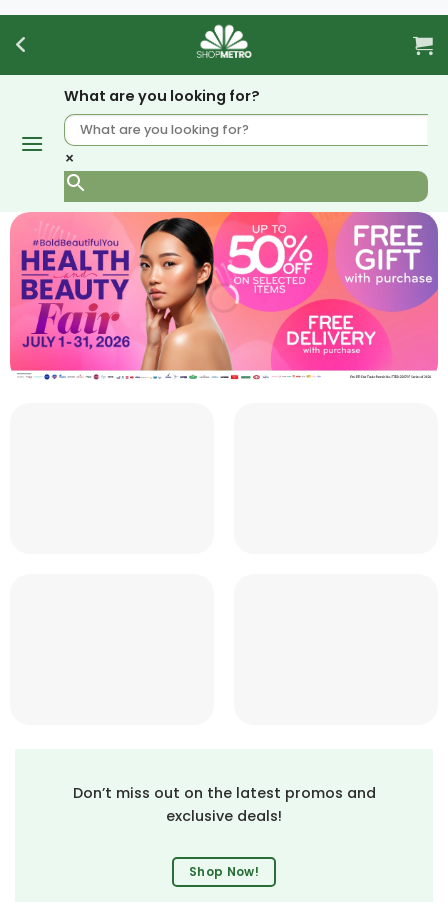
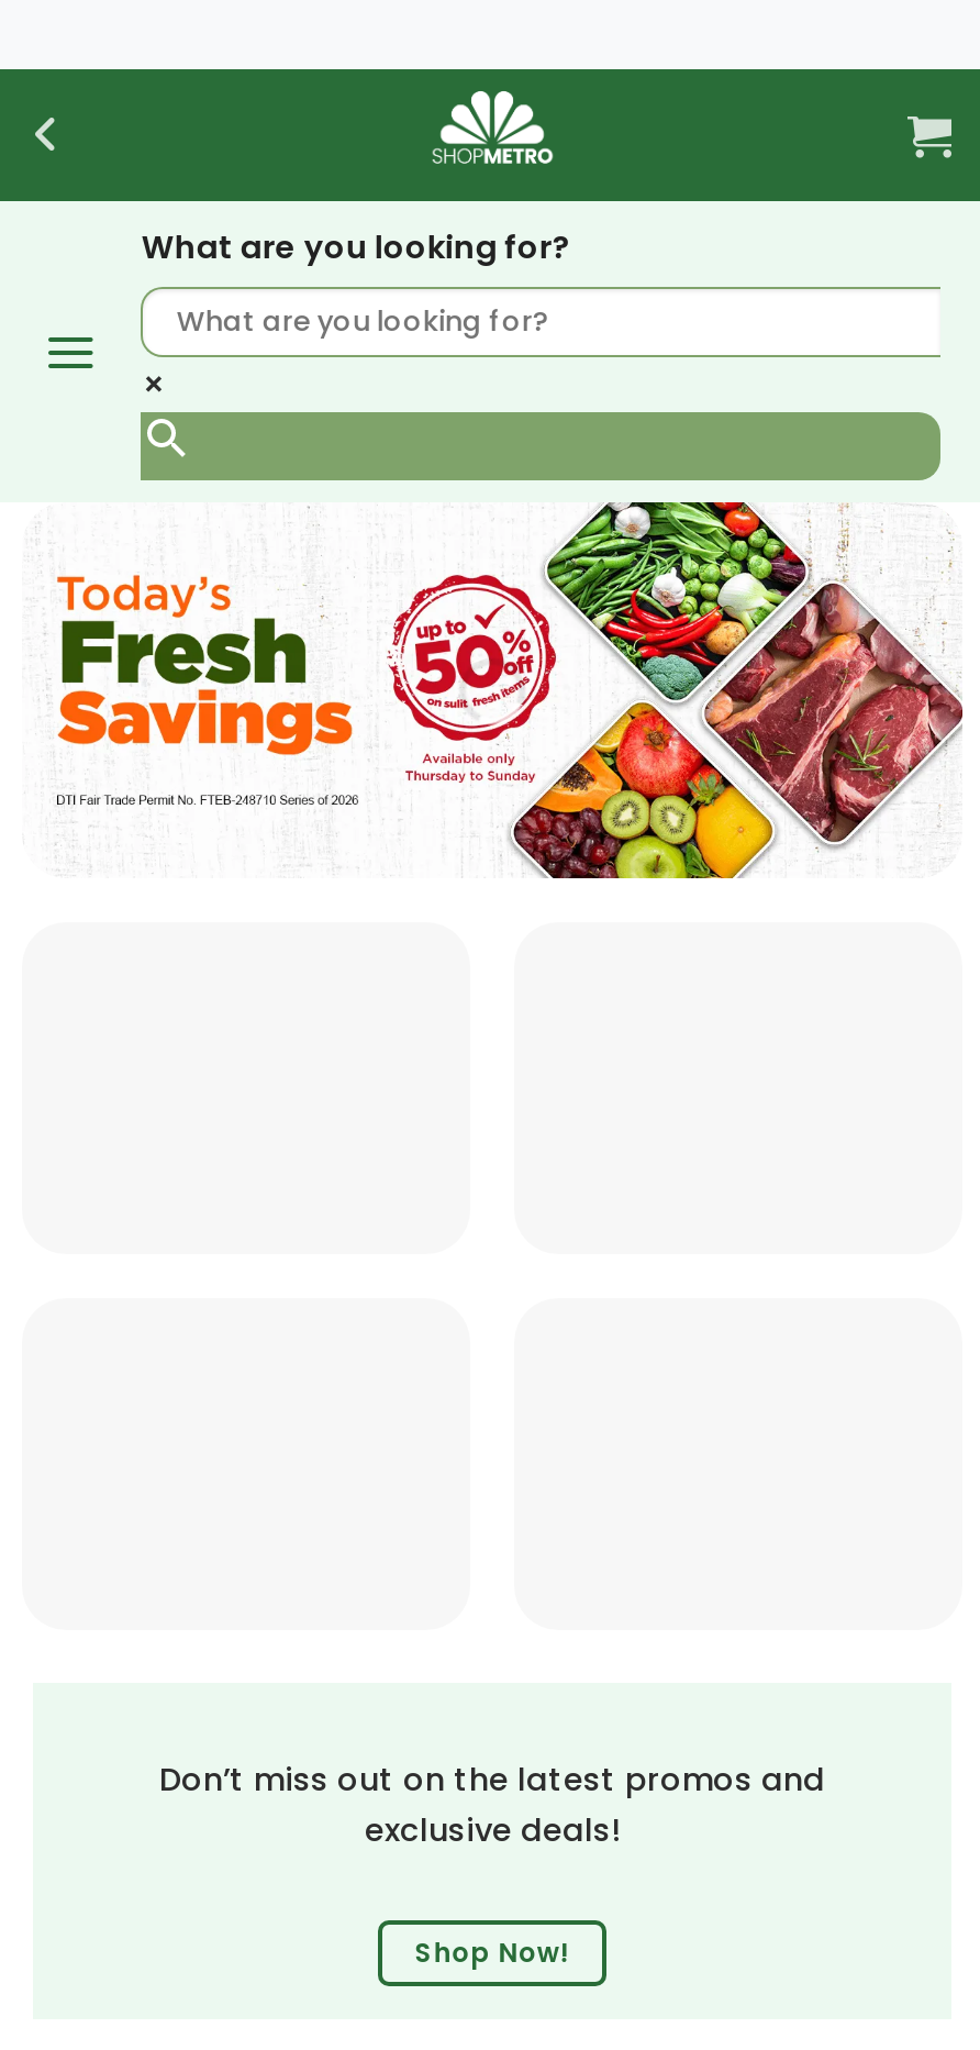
[9,211,439,383] [image] -> [22,500,965,880] [image]

